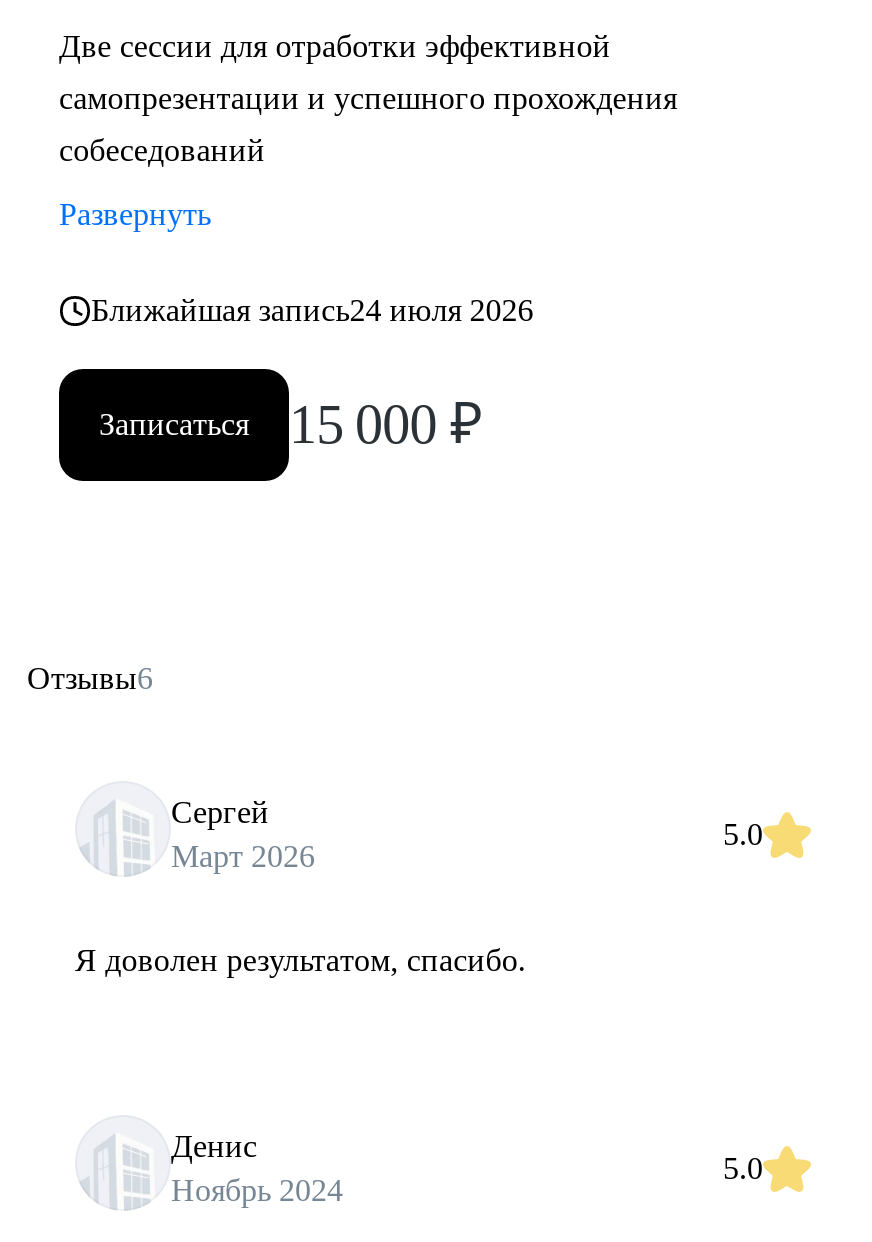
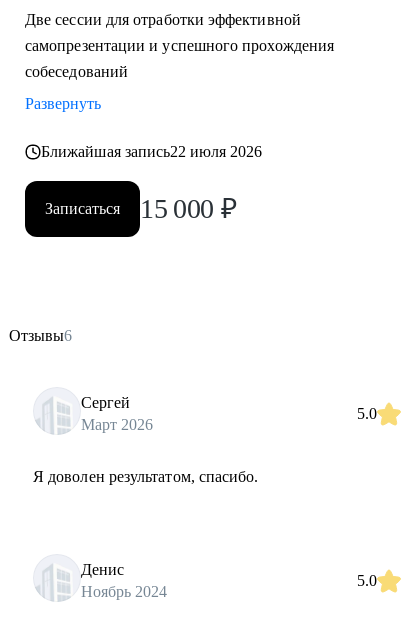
[91,293,534,327] Ближайшая запись24 июля 2026 -> [41,143,262,160] Ближайшая запись22 июля 2026

